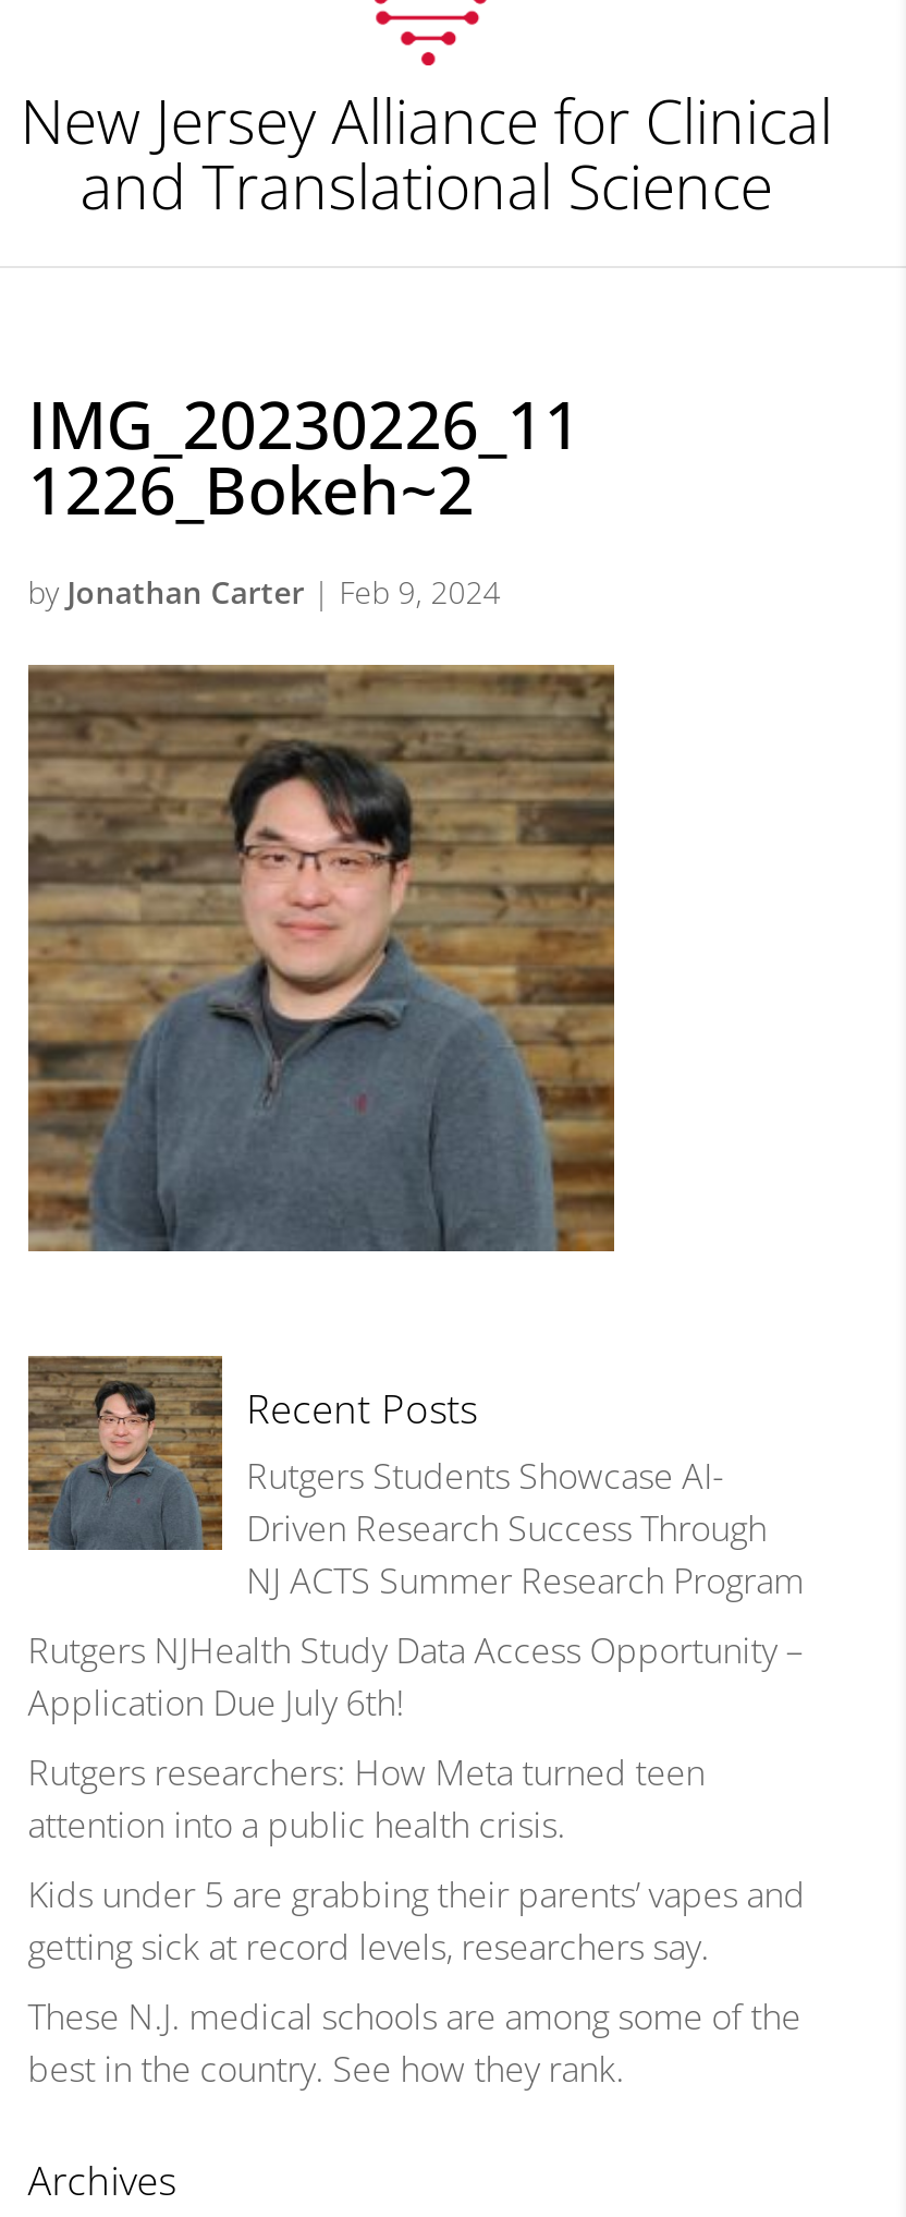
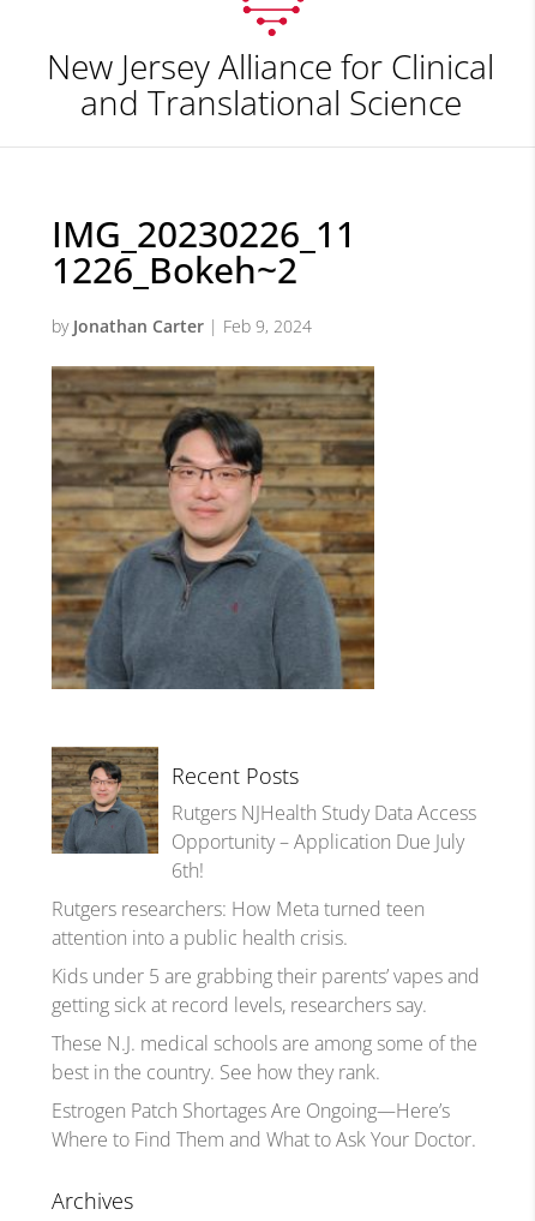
[28,1451,804,1726] Rutgers Students Showcase AI- | Driven Research Success Through | NJ ACTS Summer Research Program | Rutgers NJHealth Study Data Access Opportunity – | Application Due July 6th! -> [172,799,476,883] Rutgers NJHealth Study Data Access | Opportunity – Application Due July | 6th!
moved [28,1748,805,2092] -> [51,895,480,1085]: Rutgers researchers: How Meta turned teen | attention into a public health crisis. | Kids under 5 are grabbing their parents’ vapes and | getting sick at record levels, researchers say. | These N.J. medical schools are among some of the | best in the country. See how they rank.
none -> [51,1097,476,1152] Estrogen Patch Shortages Are Ongoing—Here’s | Where to Find Them and What to Ask Your Doctor.

